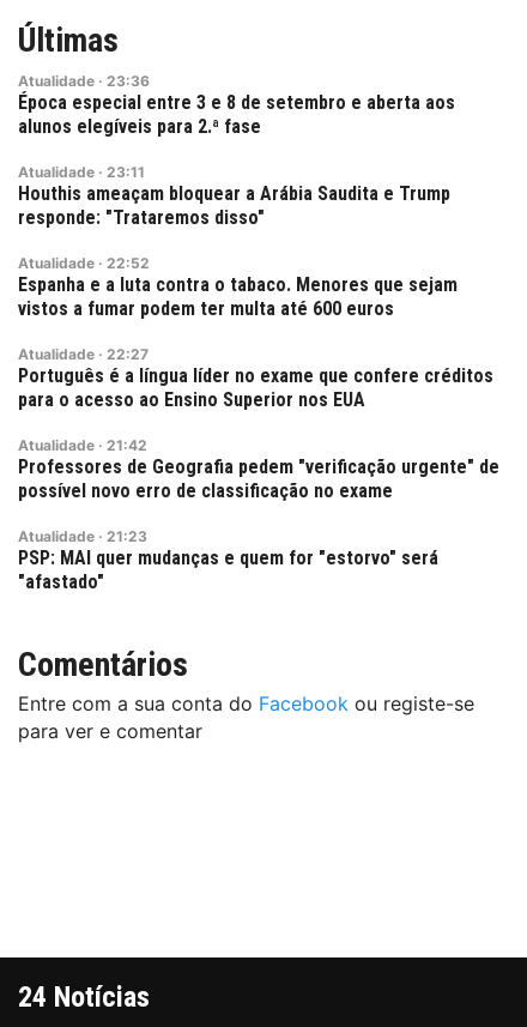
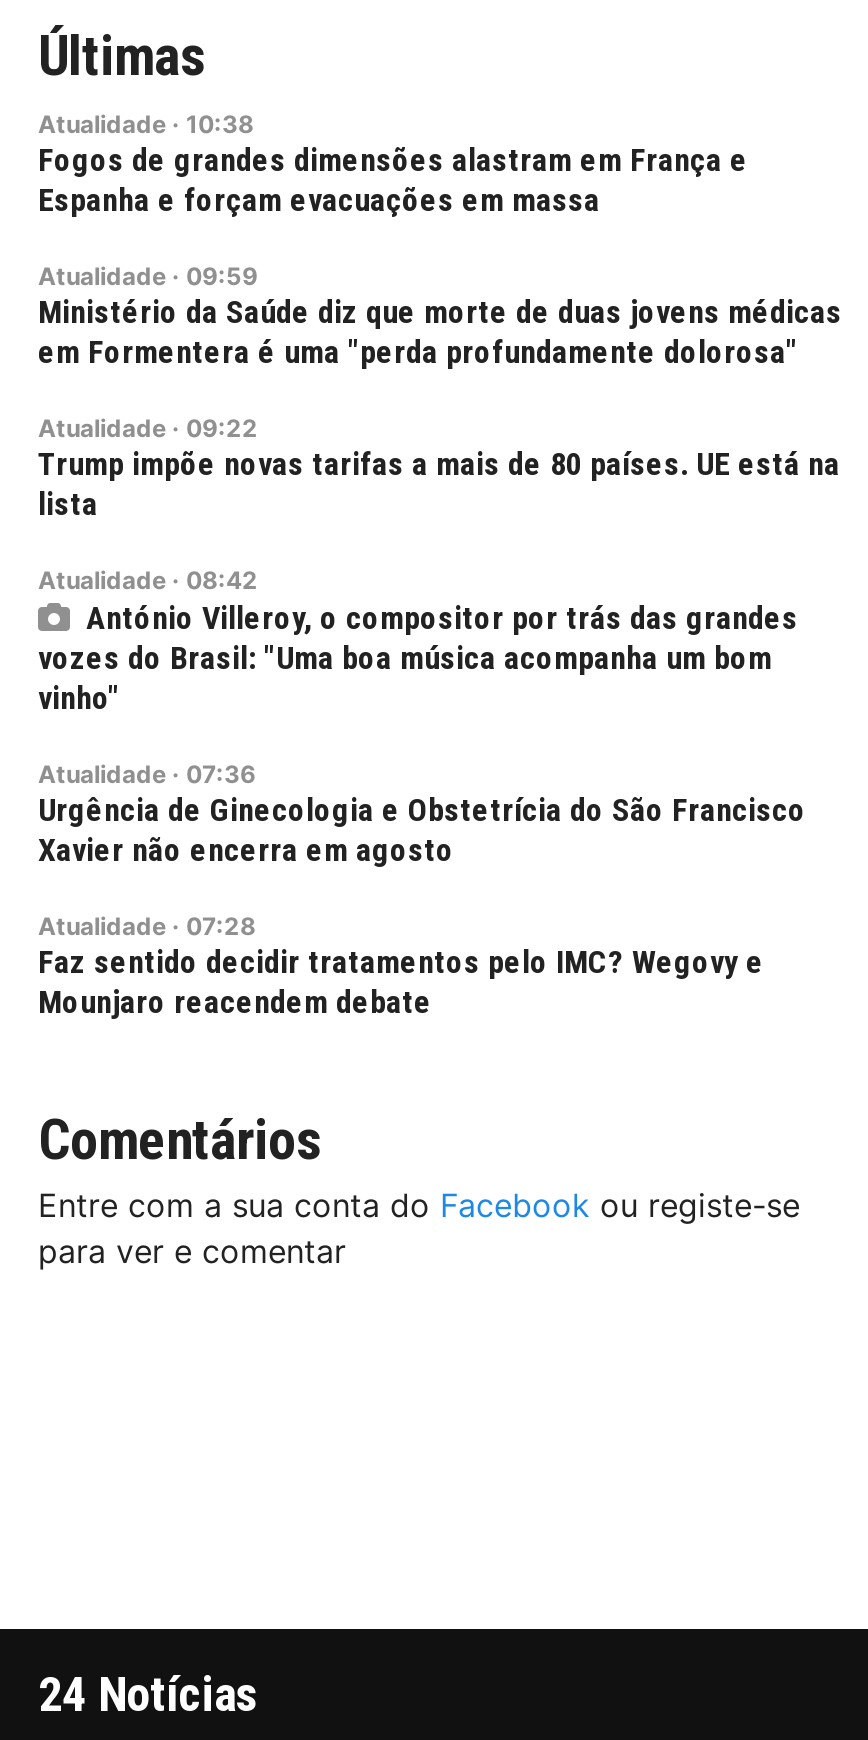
[18,72,455,138] Atualidade · 23:36 | Época especial entre 3 e 8 de setembro e aberta aos | alunos elegíveis para 2.ª fase -> [38,109,748,219] Atualidade · 10:38 | Fogos de grandes dimensões alastram em França e | Espanha e forçam evacuações em massa
[18,163,450,229] Atualidade · 23:11 | Houthis ameaçam bloquear a Arábia Saudita e Trump | responde: "Trataremos disso" -> [38,261,842,371] Atualidade · 09:59 | Ministério da Saúde diz que morte de duas jovens médicas | em Formentera é uma "perda profundamente dolorosa"
[18,254,458,320] Atualidade · 22:52 | Espanha e a luta contra o tabaco. Menores que sejam | vistos a fumar podem ter multa até 600 euros -> [38,413,840,523] Atualidade · 09:22 | Trump impõe novas tarifas a mais de 80 países. UE está na | lista
[18,345,493,411] Atualidade · 22:27 | Português é a língua líder no exame que confere créditos | para o acesso ao Ensino Superior nos EUA -> [38,565,798,717] Atualidade · 08:42 | António Villeroy, o compositor por trás das grandes | vozes do Brasil: "Uma boa música acompanha um bom | vinho"
[18,436,499,502] Atualidade · 21:42 | Professores de Geografia pedem "verificação urgente" de | possível novo erro de classificação no exame -> [38,759,806,869] Atualidade · 07:36 | Urgência de Ginecologia e Obstetrícia do São Francisco | Xavier não encerra em agosto
[18,527,438,593] Atualidade · 21:23 | PSP: MAI quer mudanças e quem for "estorvo" será | "afastado" -> [38,911,764,1021] Atualidade · 07:28 | Faz sentido decidir tratamentos pelo IMC? Wegovy e | Mounjaro reacendem debate

